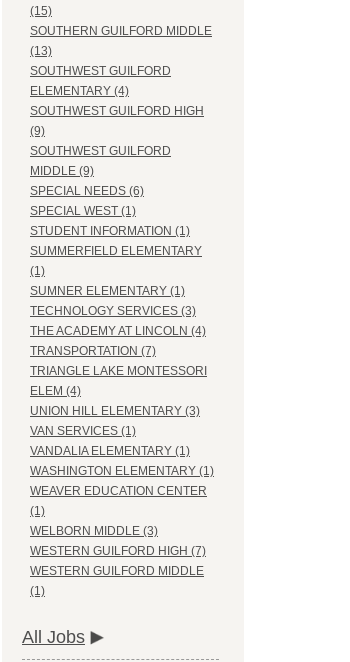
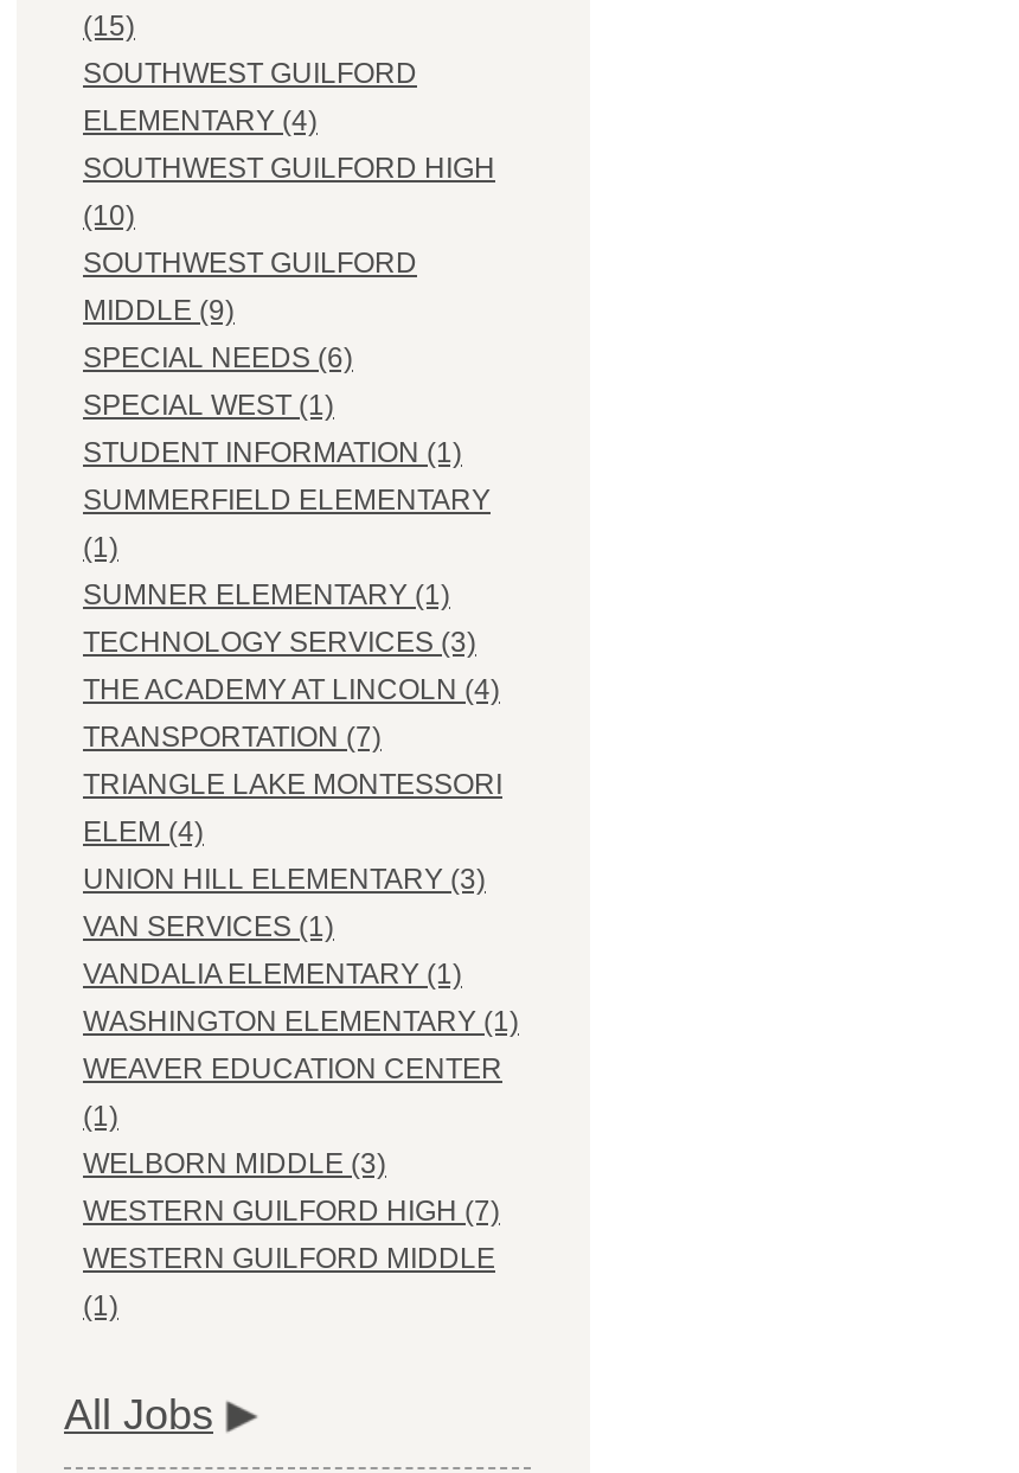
[30,24,212,58] SOUTHERN GUILFORD MIDDLE | (13) -> none
[30,124,45,138] (9) -> [83,200,135,233] (10)

